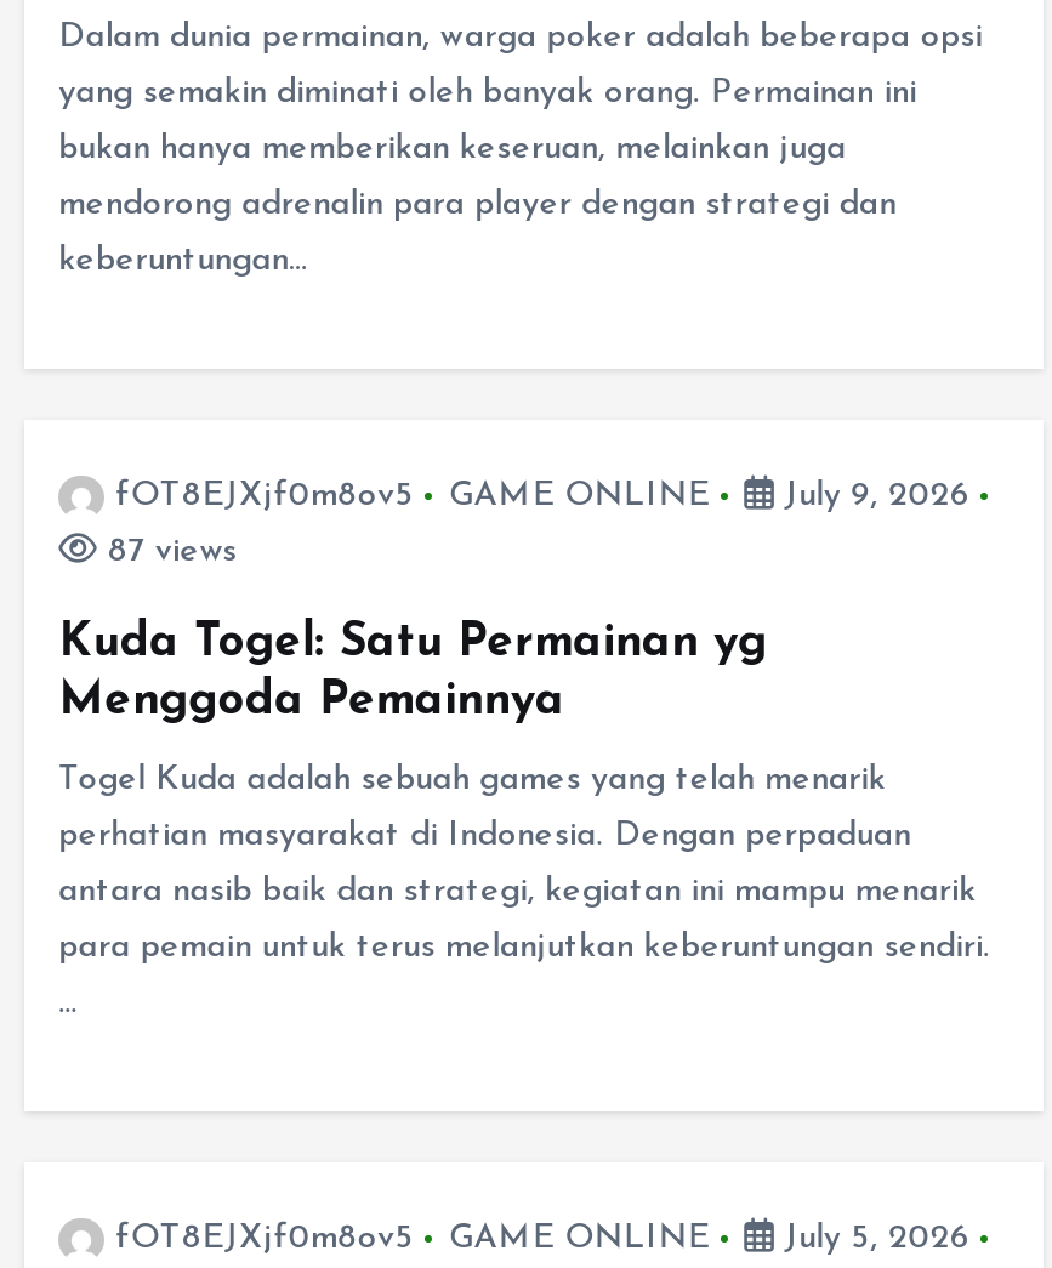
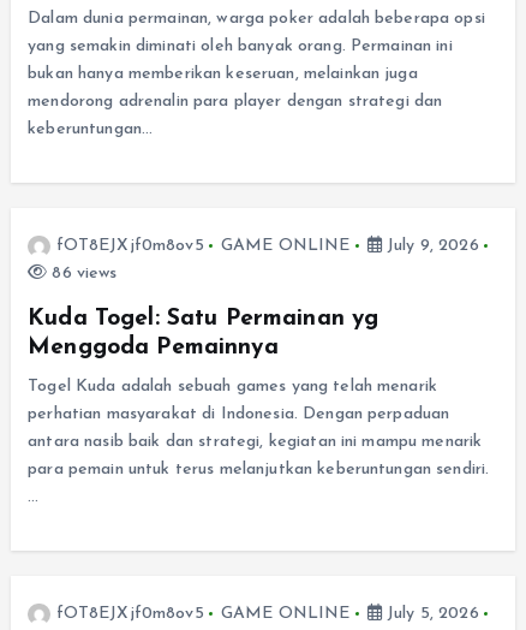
[98,533,237,570] 87 views -> [47,264,117,282] 86 views

